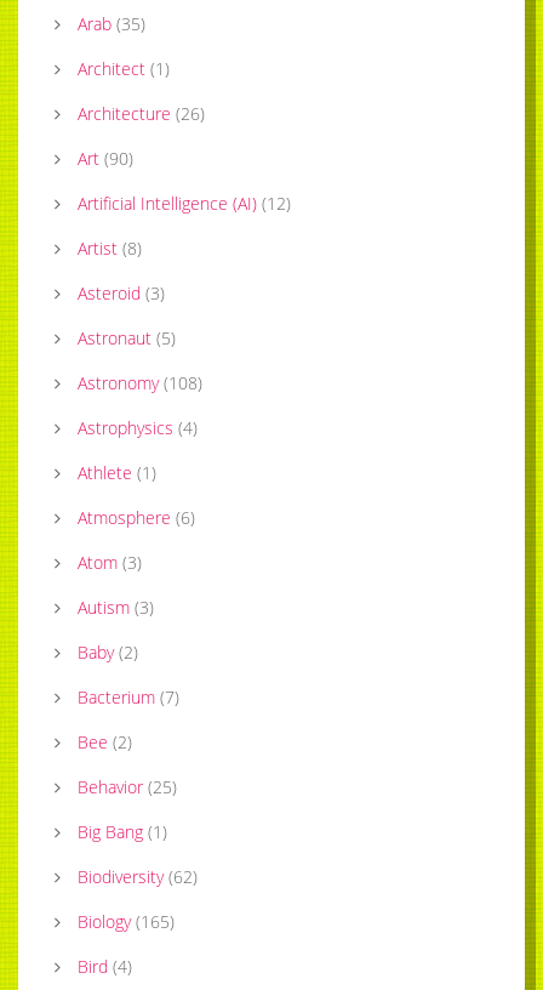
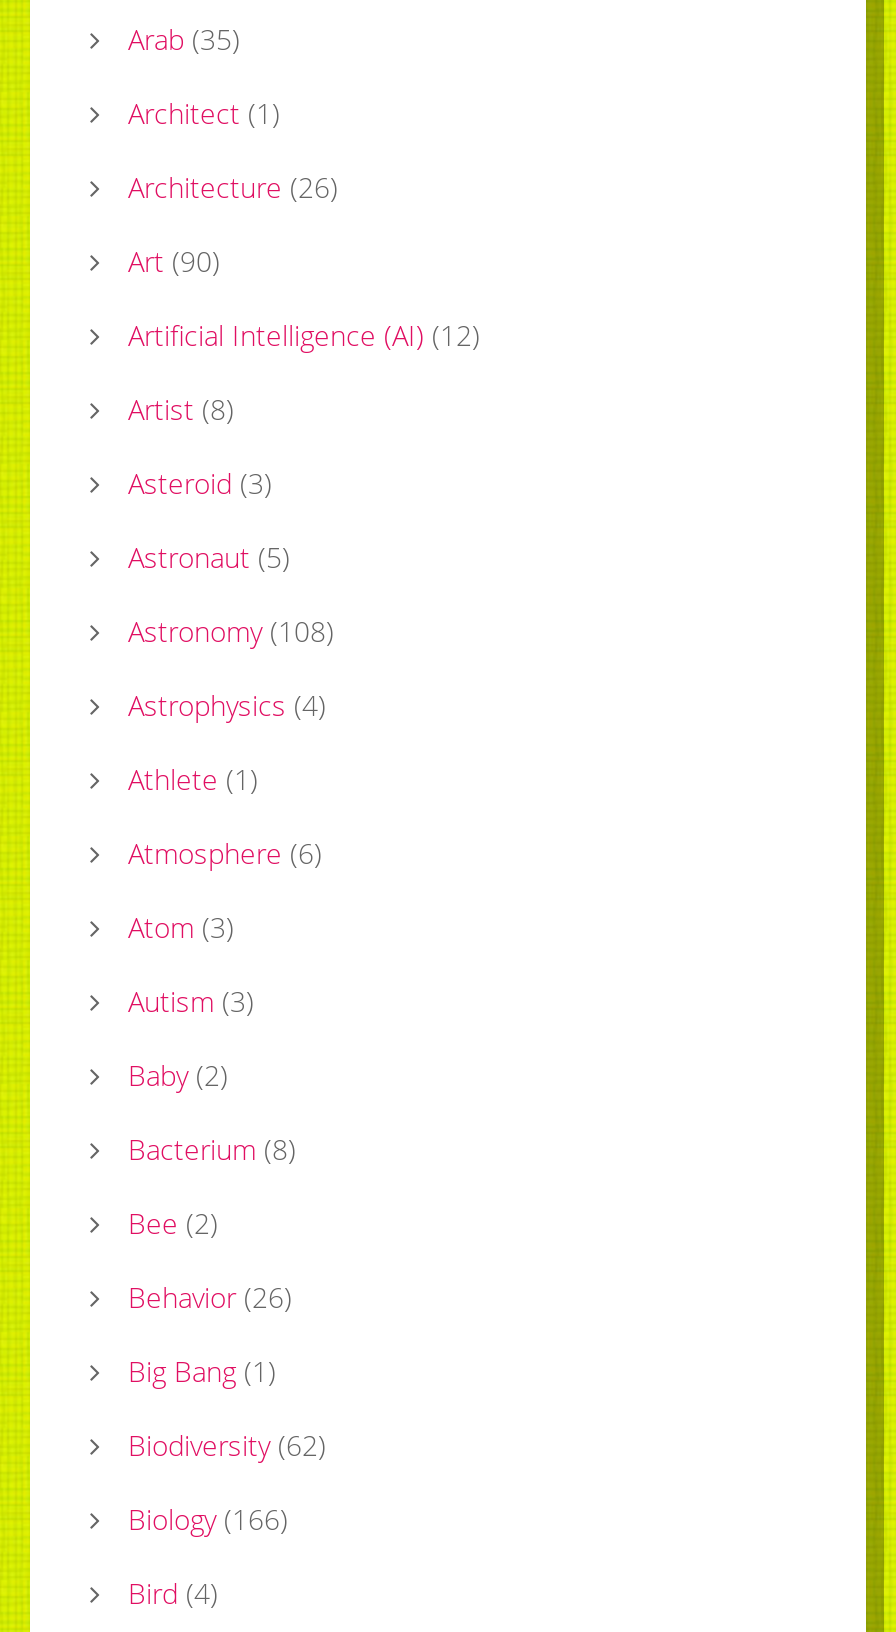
[78,685,179,708] Bacterium (7) -> [128,1130,296,1168] Bacterium (8)
[78,775,177,798] Behavior (25) -> [128,1278,292,1316] Behavior (26)
[78,910,175,933] Biology (165) -> [128,1500,288,1538] Biology (166)

